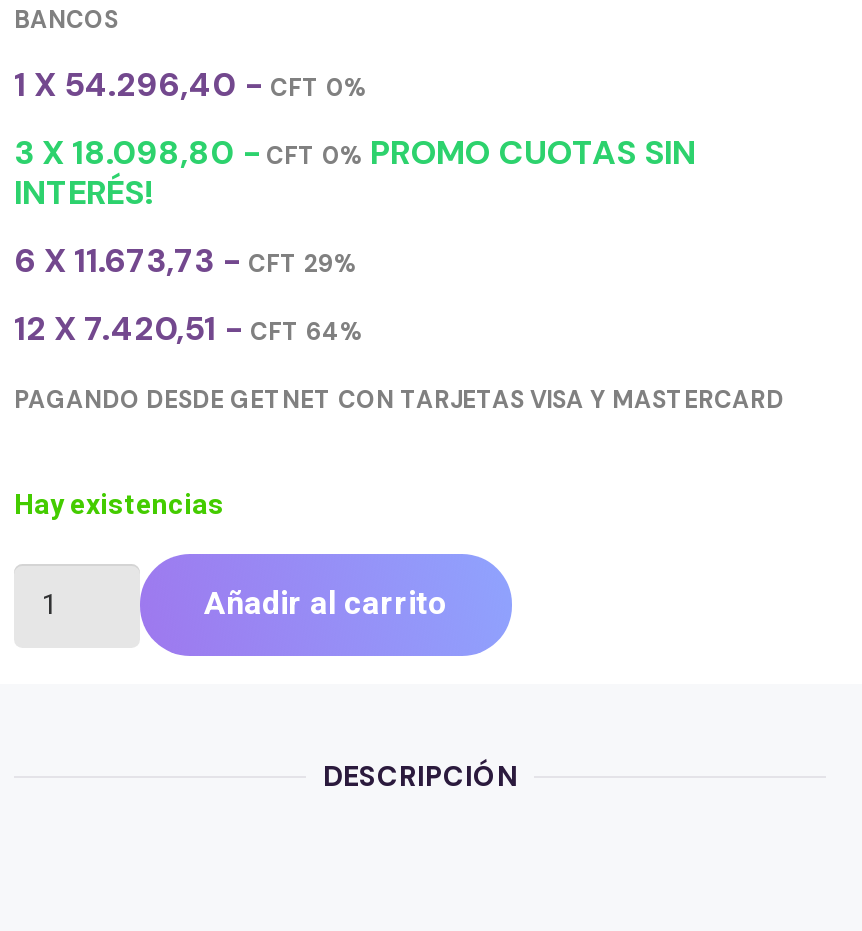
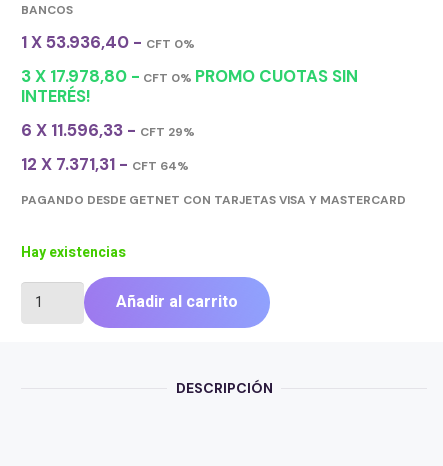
[14,62,368,106] 1 X 54.296,40 - CFT 0% -> [21,31,195,53] 1 X 53.936,40 - CFT 0%
[14,130,696,174] 3 X 18.098,80 - CFT 0% PROMO CUOTAS SIN -> [21,65,358,87] 3 X 17.978,80 - CFT 0% PROMO CUOTAS SIN
[14,238,358,282] 6 X 11.673,73 - CFT 29% -> [21,119,195,141] 6 X 11.596,33 - CFT 29%
[14,306,364,350] 12 X 7.420,51 - CFT 64% -> [21,153,189,175] 12 X 7.371,31 - CFT 64%

